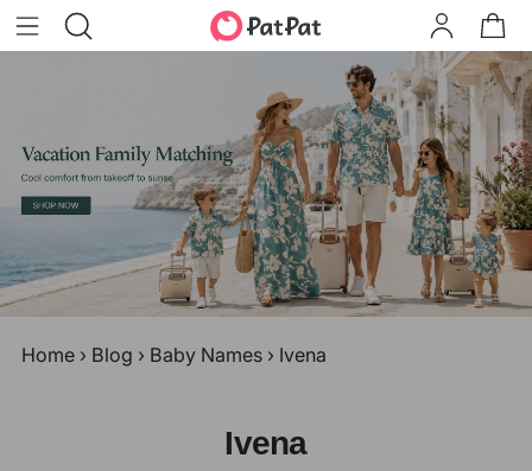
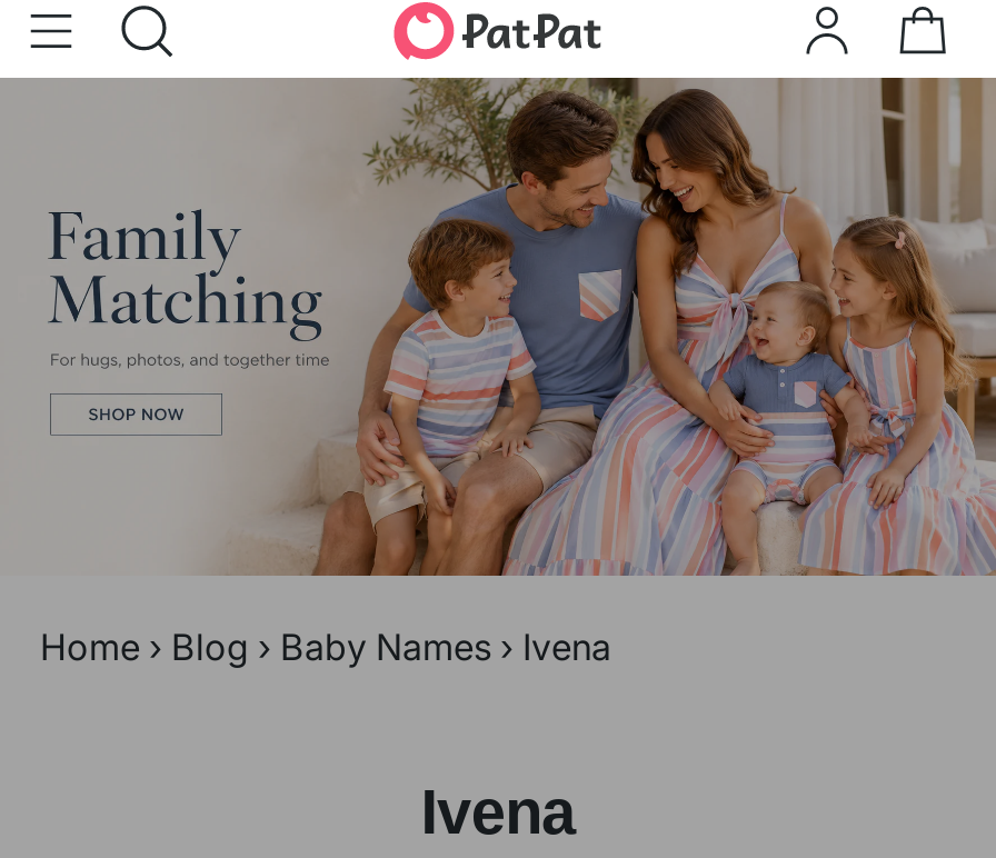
[4,51,528,316] [image] -> [7,78,989,576] [image]

